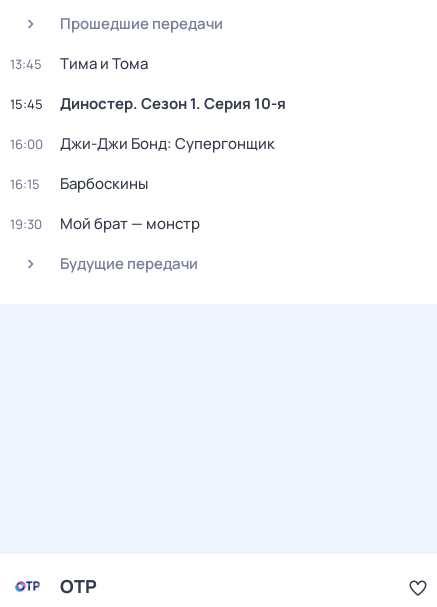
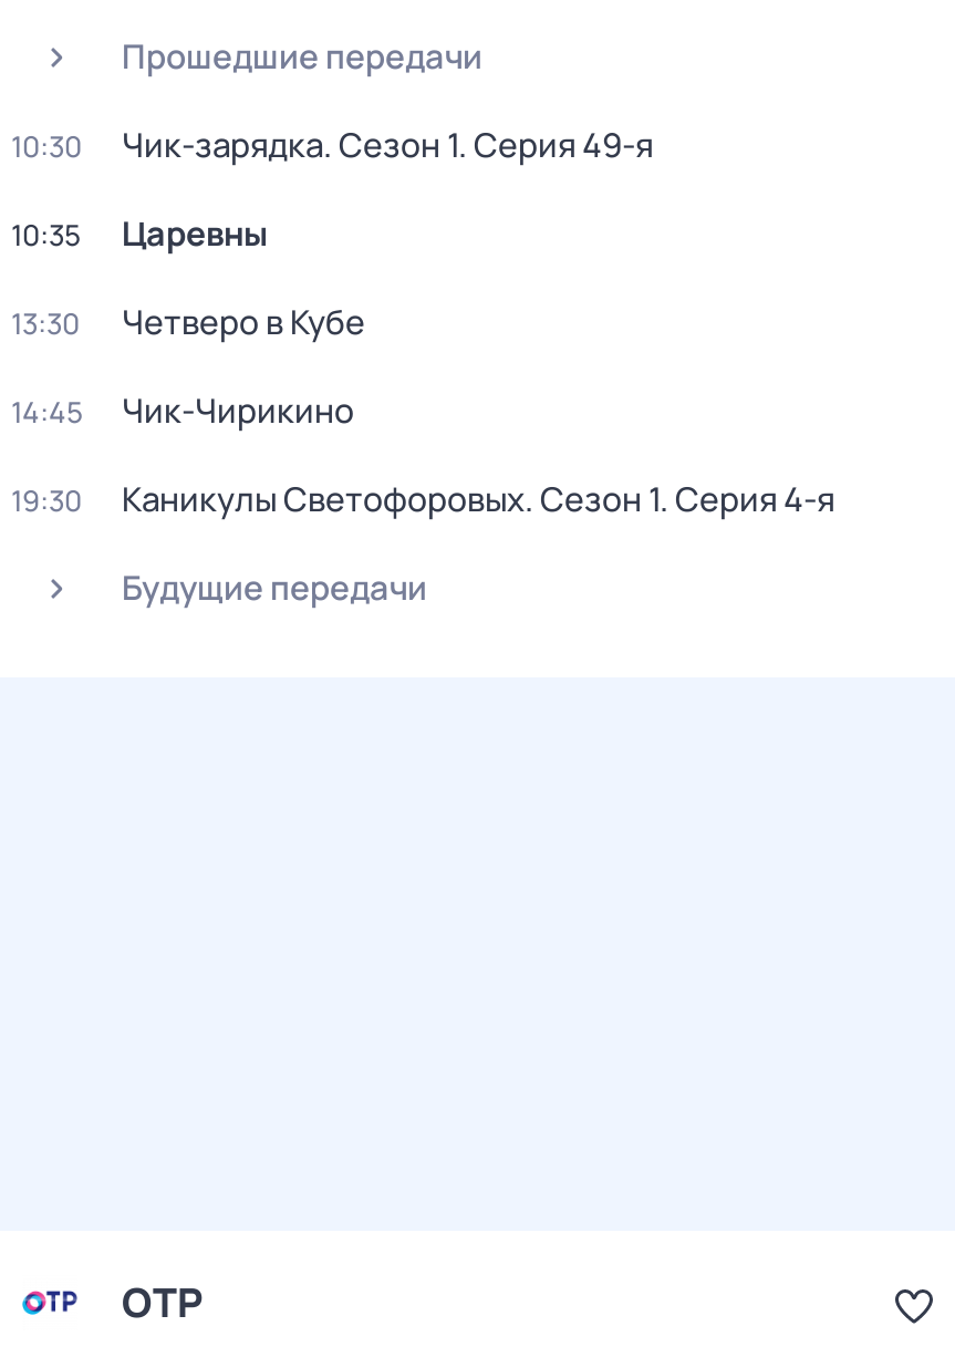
[10,53,148,74] 13:45 | Тима и Тома -> [11,122,653,168] 10:30 | Чик-зарядка. Сезон 1. Серия 49-я
[10,93,286,114] 15:45 | Диностер. Сезон 1. Серия 10-я -> [11,210,268,257] 10:35 | Царевны
[10,133,275,154] 16:00 | Джи-Джи Бонд: Супергонщик -> [11,299,365,345] 13:30 | Четверо в Кубе
[10,173,148,194] 16:15 | Барбоскины -> [11,387,354,434] 14:45 | Чик-Чирикино
[60,213,200,234] Мой брат — монстр -> [122,476,834,522] Каникулы Светофоровых. Сезон 1. Серия 4-я

